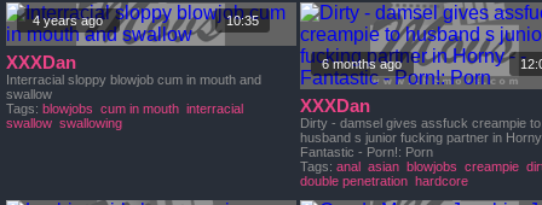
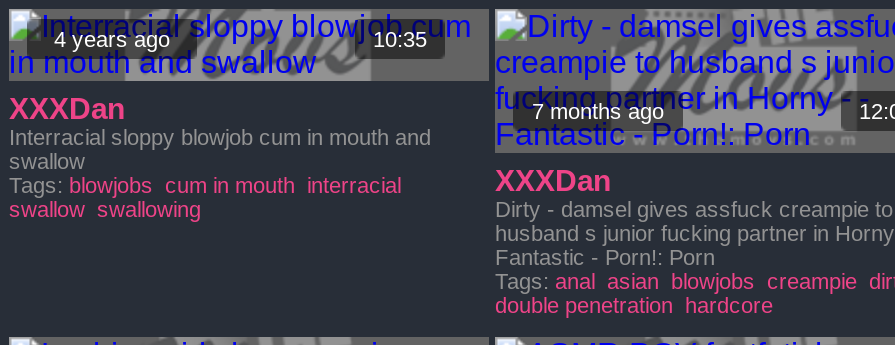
[322,57,402,71] 6 months ago -> [532,99,664,123] 7 months ago

